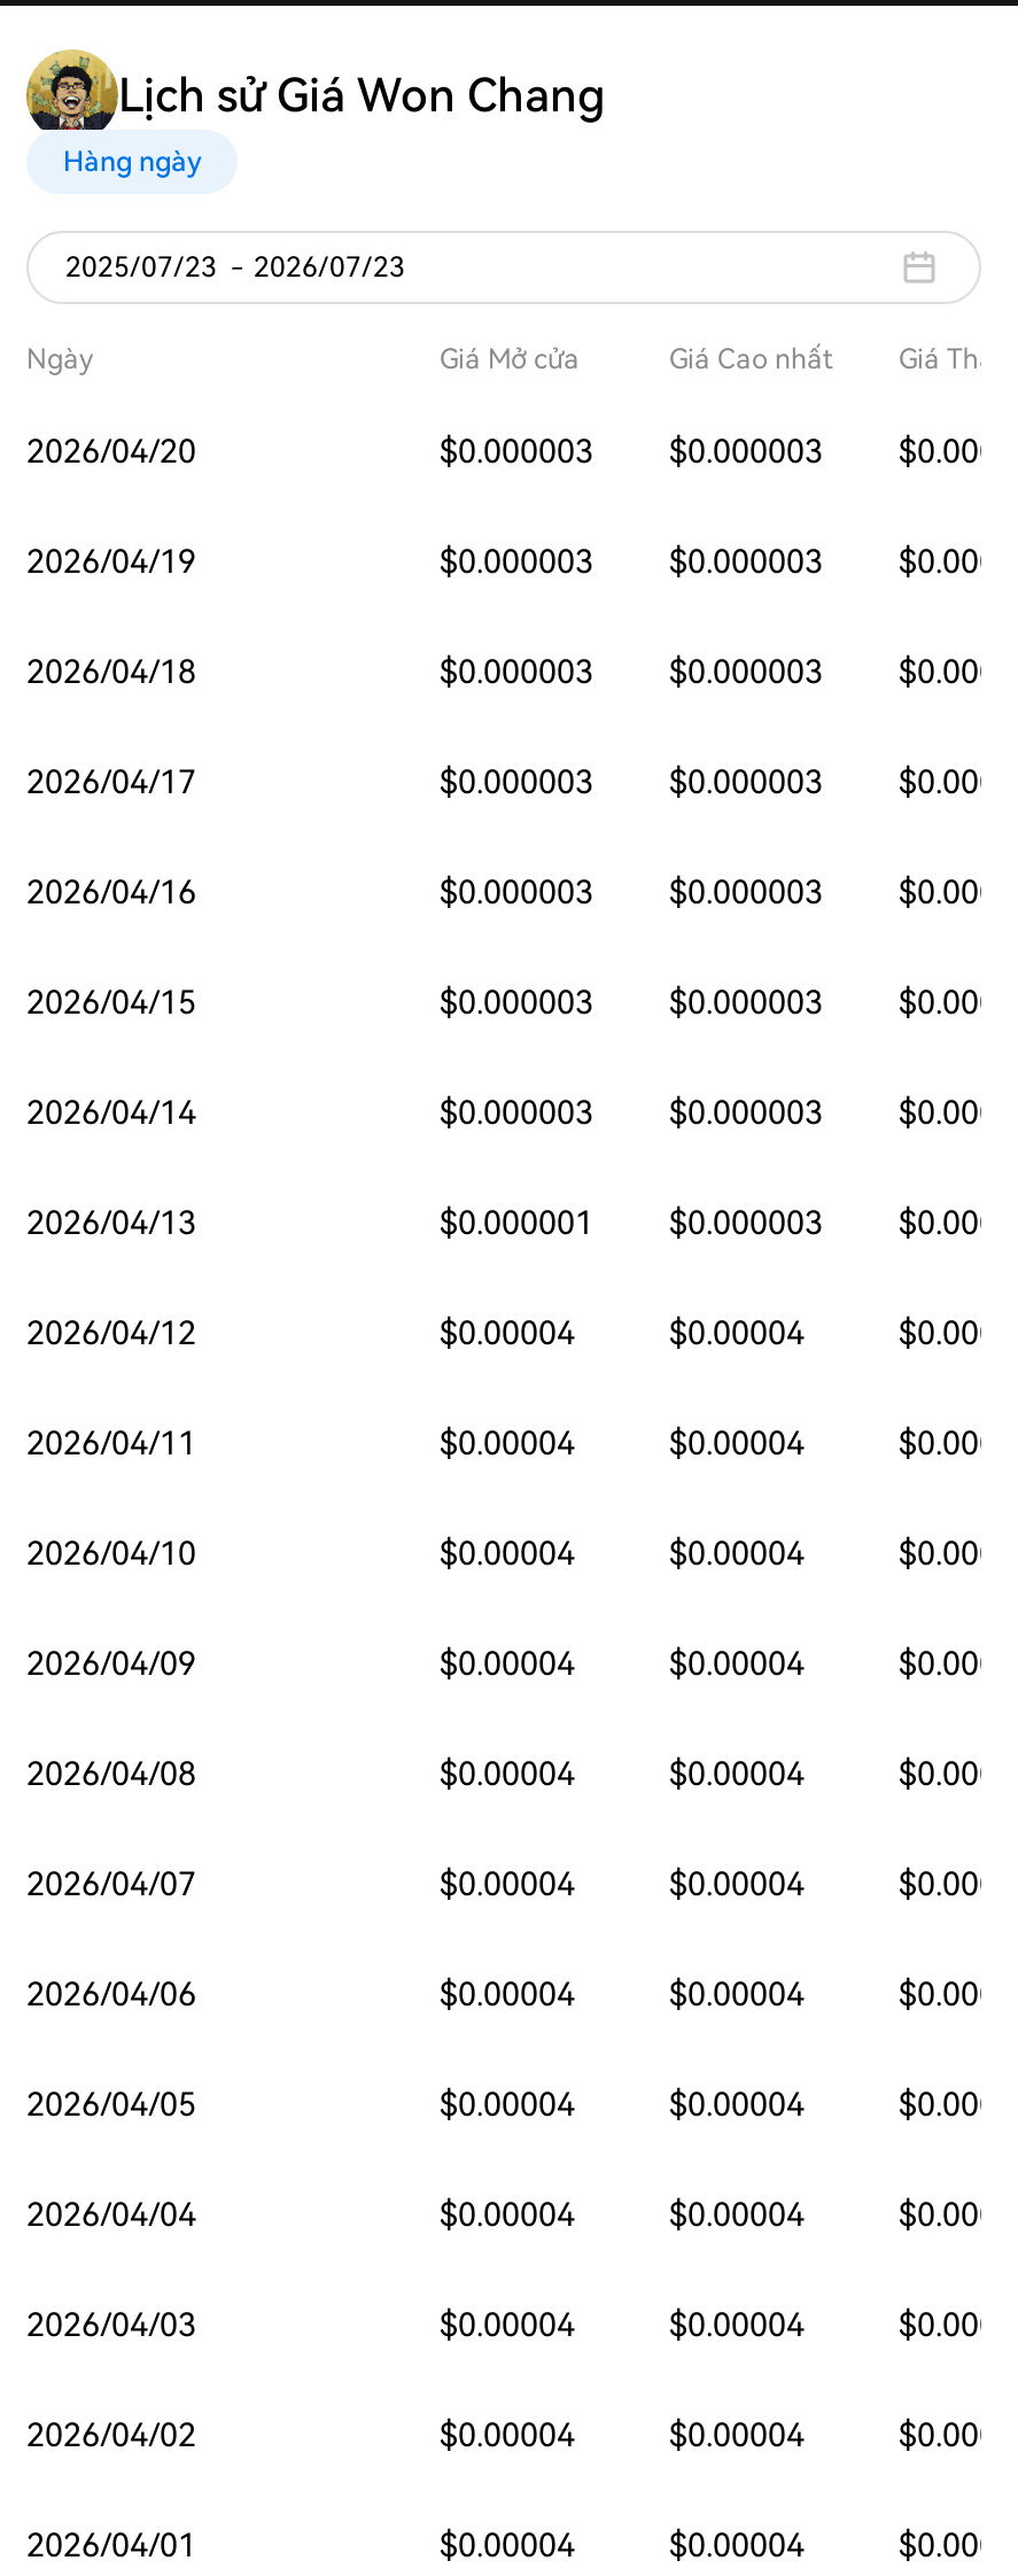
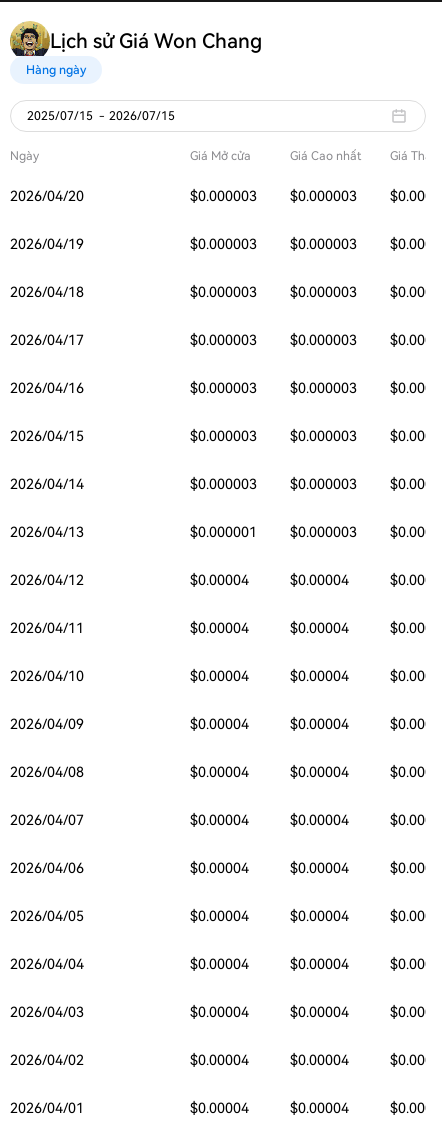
[65,251,405,284] 2025/07/23 - 2026/07/23 -> [27,109,175,123] 2025/07/15 - 2026/07/15

